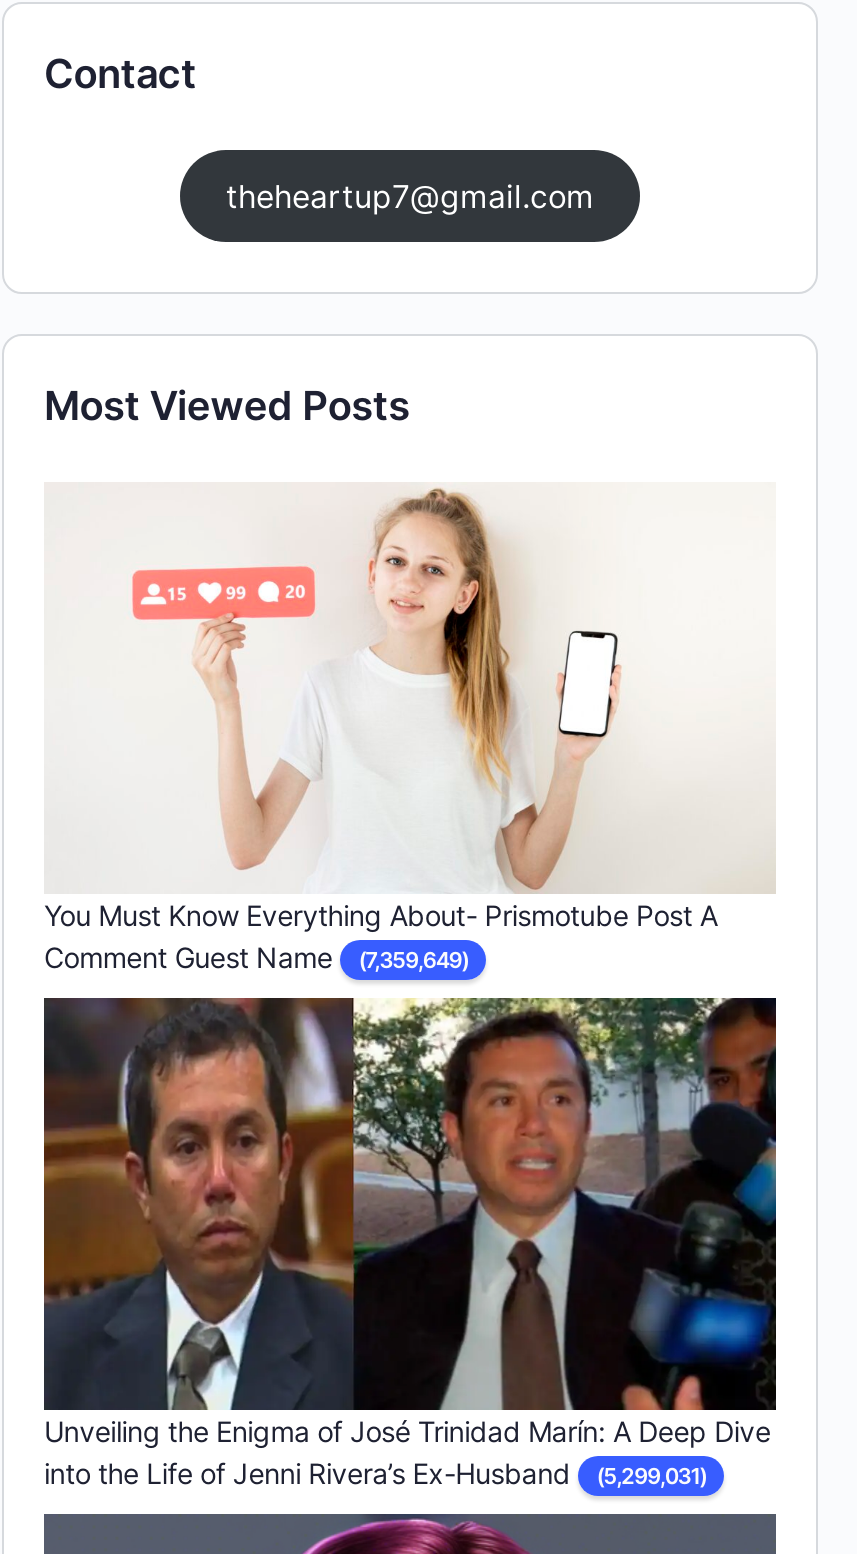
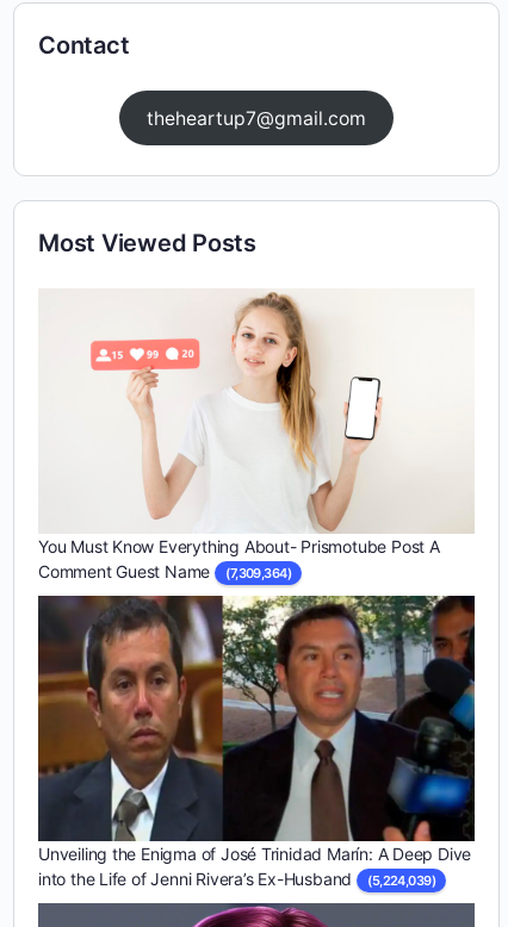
[44,940,468,974] Comment Guest Name (7,359,649) -> [38,561,291,582] Comment Guest Name (7,309,364)
[44,1456,706,1490] into the Life of Jenni Rivera’s Ex-Husband (5,299,031) -> [38,869,435,889] into the Life of Jenni Rivera’s Ex-Husband (5,224,039)

